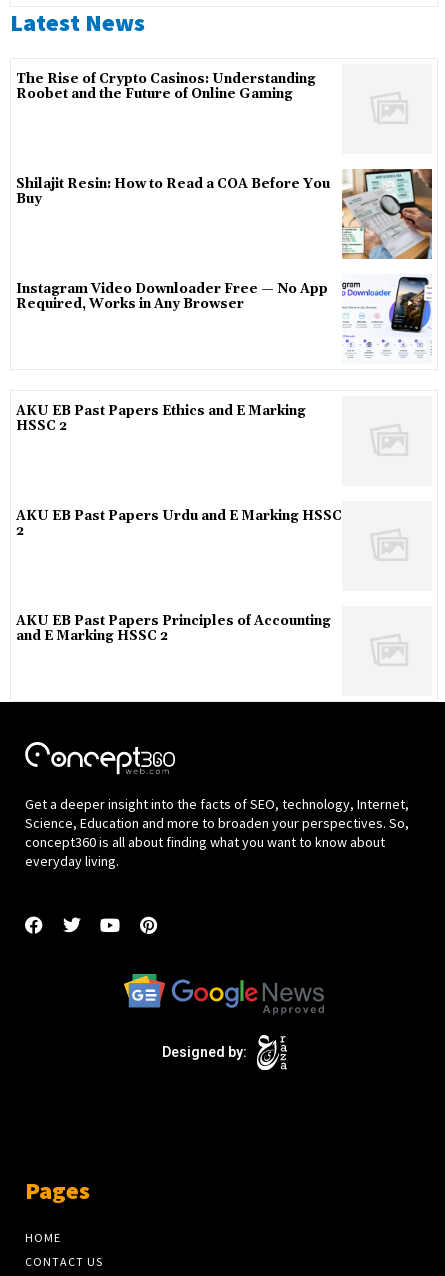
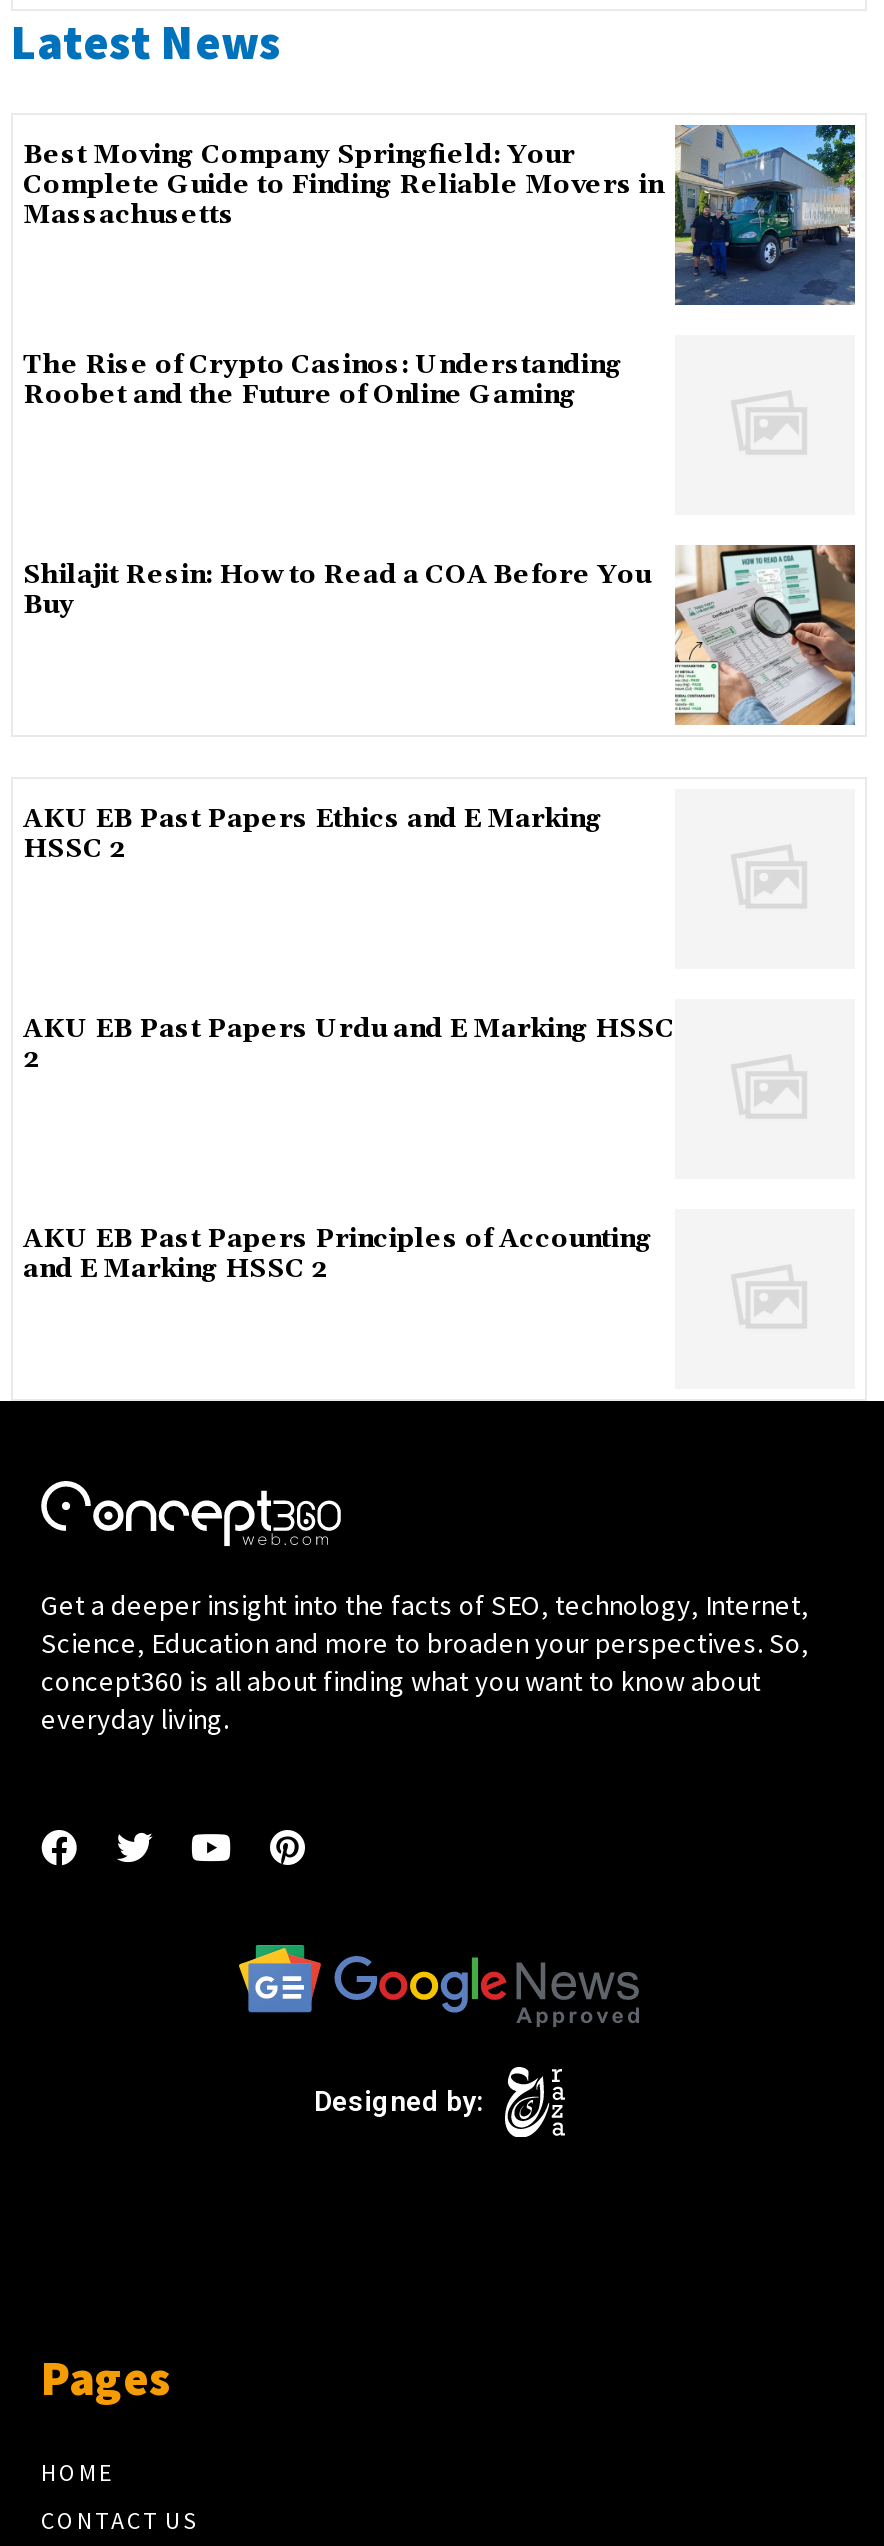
none -> [23,123,857,307] [image] | Best Moving Company Springfield: Your | Complete Guide to Finding Reliable Movers in | Massachusetts
moved [16,71,434,261] -> [23,350,859,729]: [image] | The Rise of Crypto Casinos: Understanding | Roobet and the Future of Online Gaming | Shilajit Resin: How to Read a COA Before You | Buy
[16,276,432,354] [image] | Instagram Video Downloader Free — No App | Required, Works in Any Browser -> none

